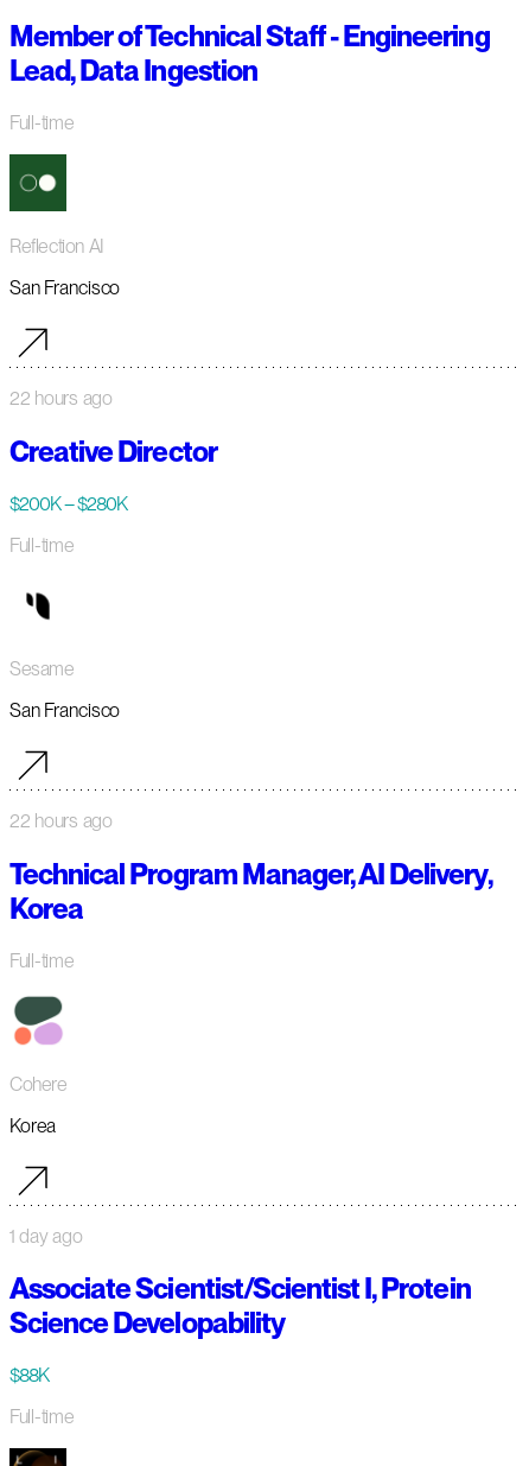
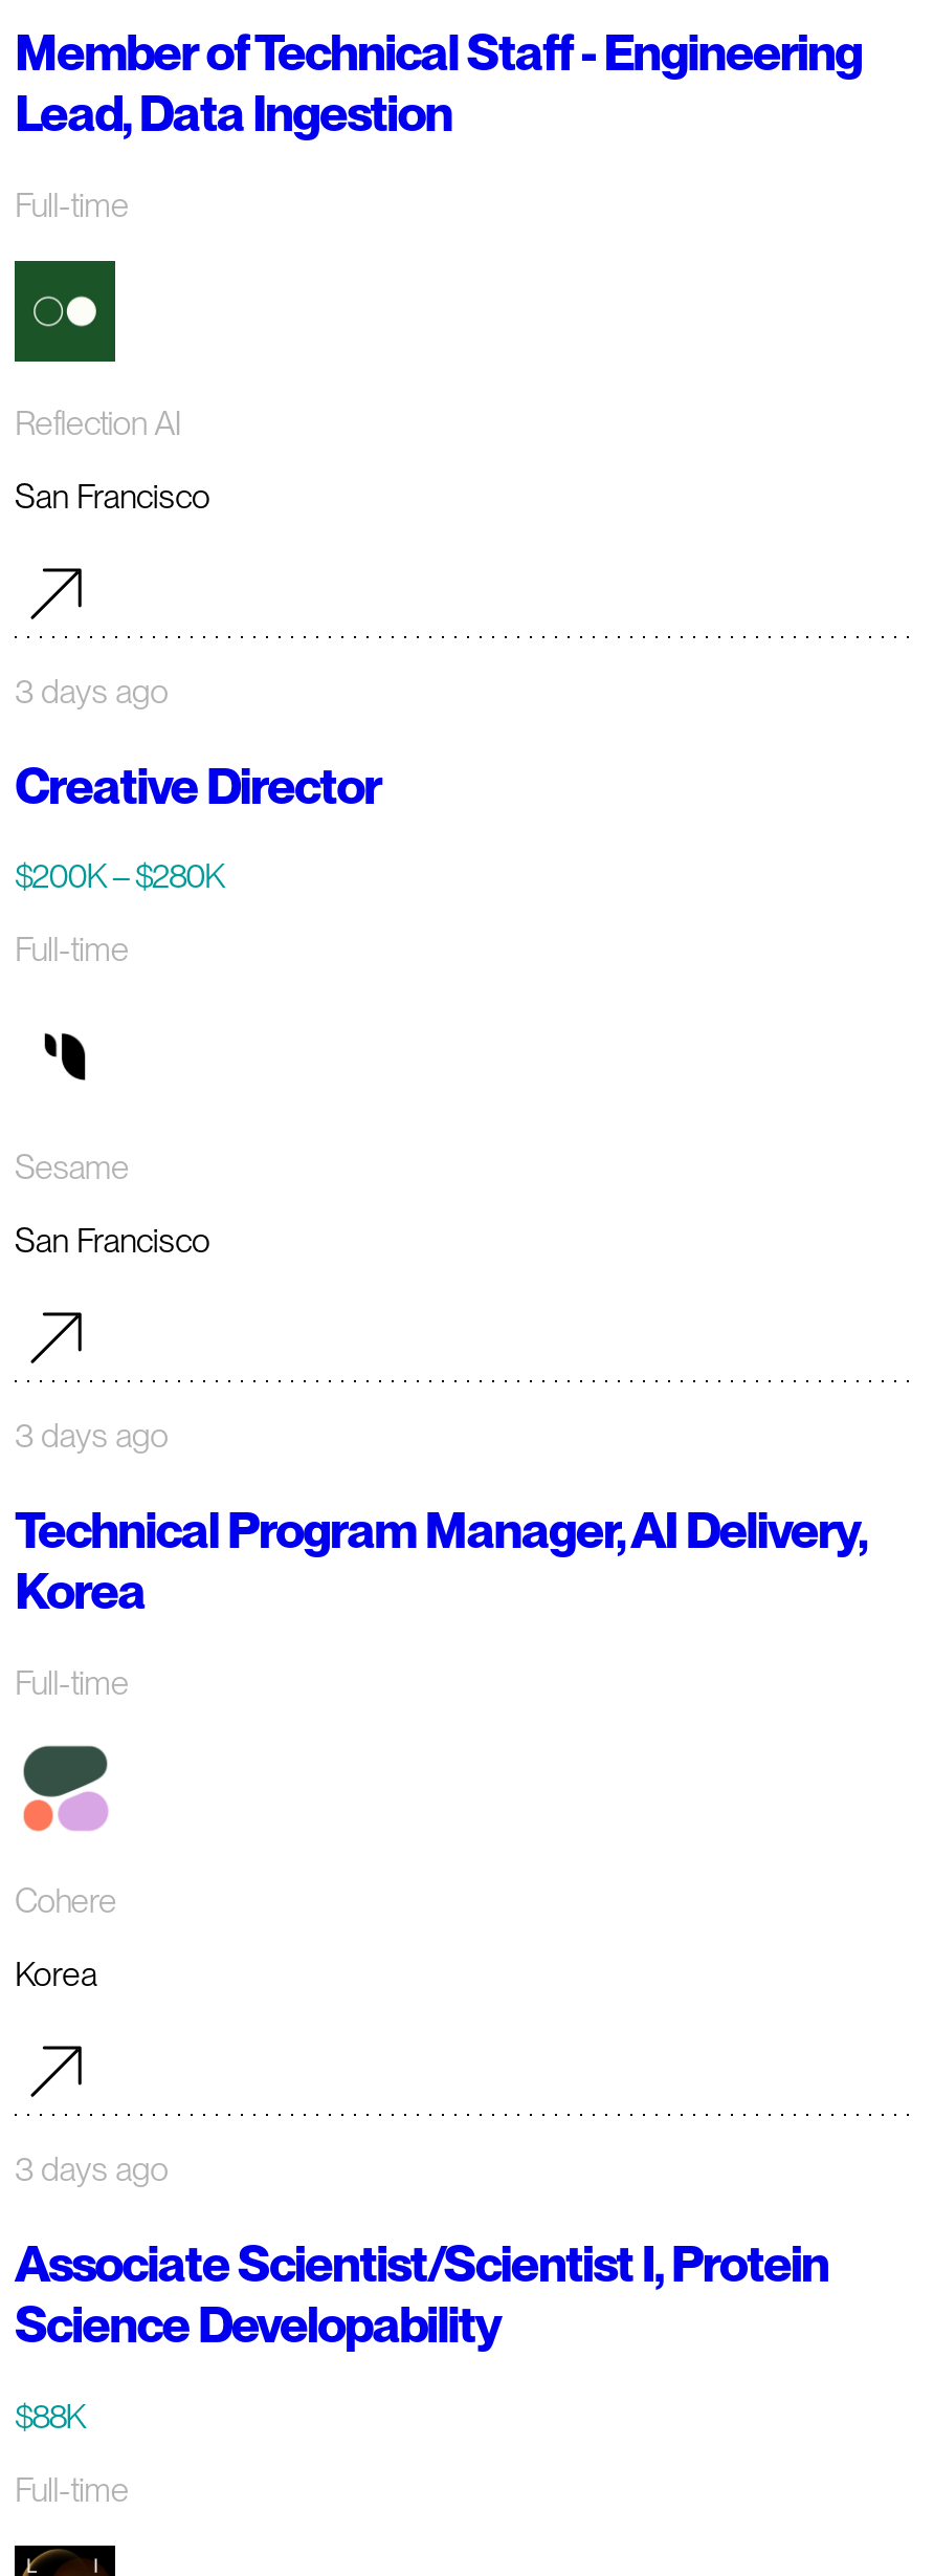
[9,387,113,409] 22 hours ago -> [15,671,168,710] 3 days ago
[9,809,113,832] 22 hours ago -> [15,1416,168,1456] 3 days ago
[9,1225,83,1247] 1 day ago -> [15,2150,168,2189] 3 days ago

